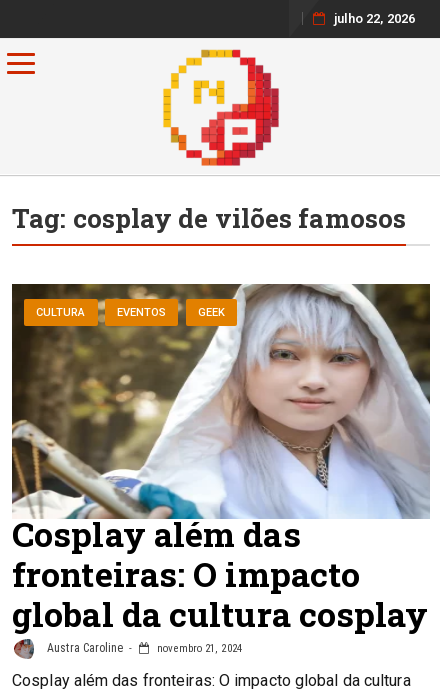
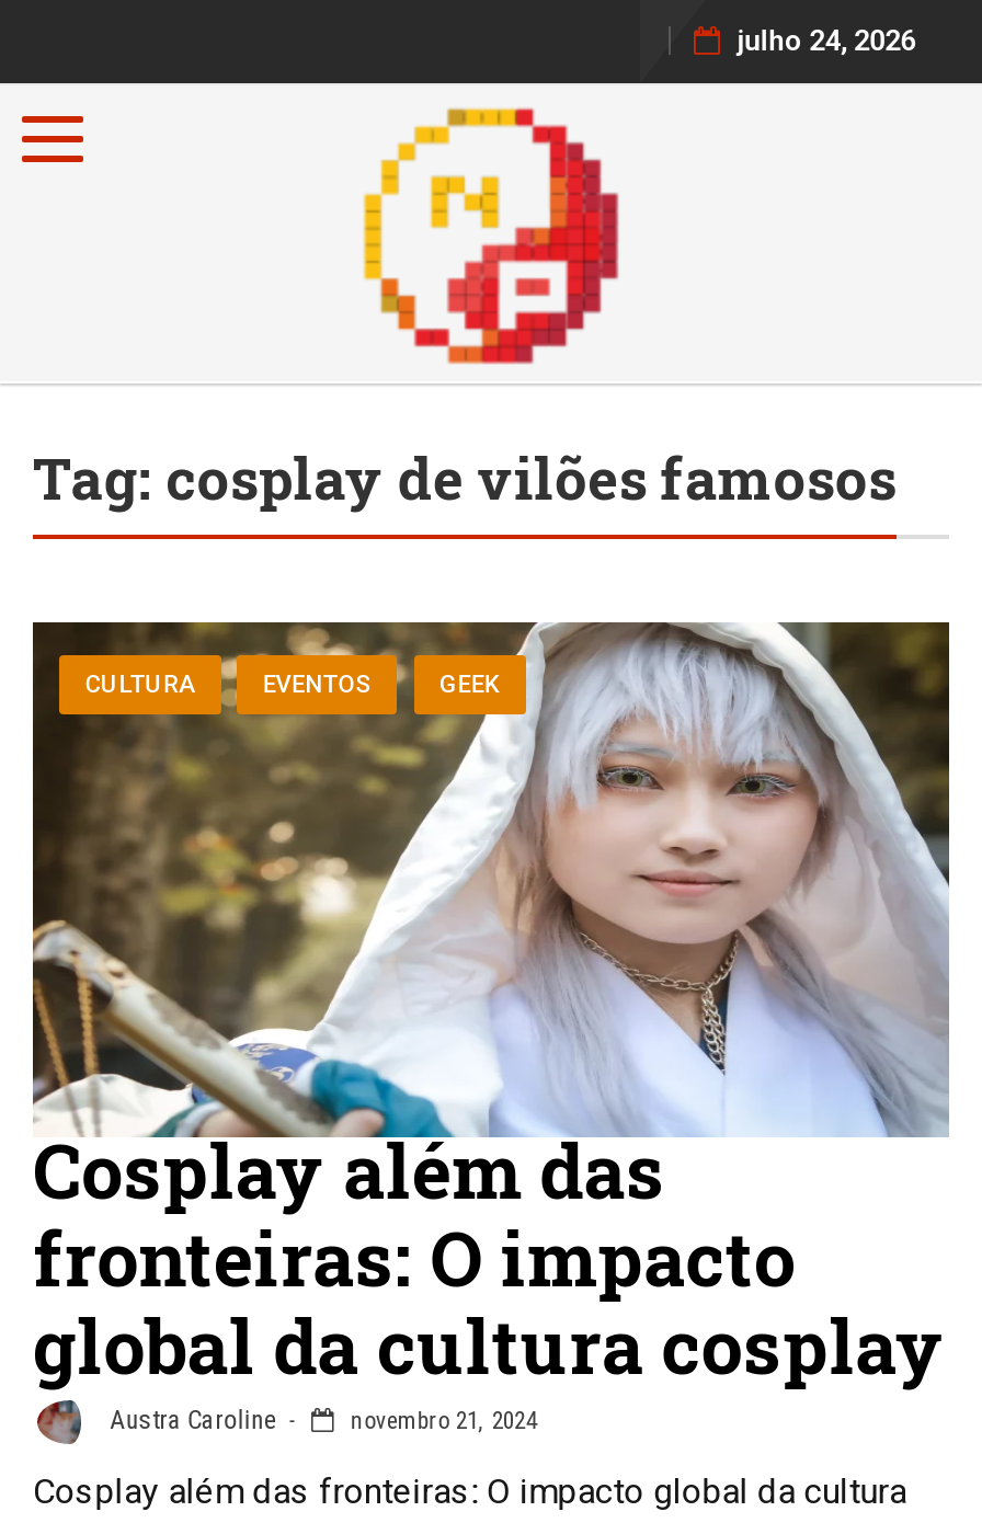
[334,11,415,26] julho 22, 2026 -> [738,24,916,57] julho 24, 2026

